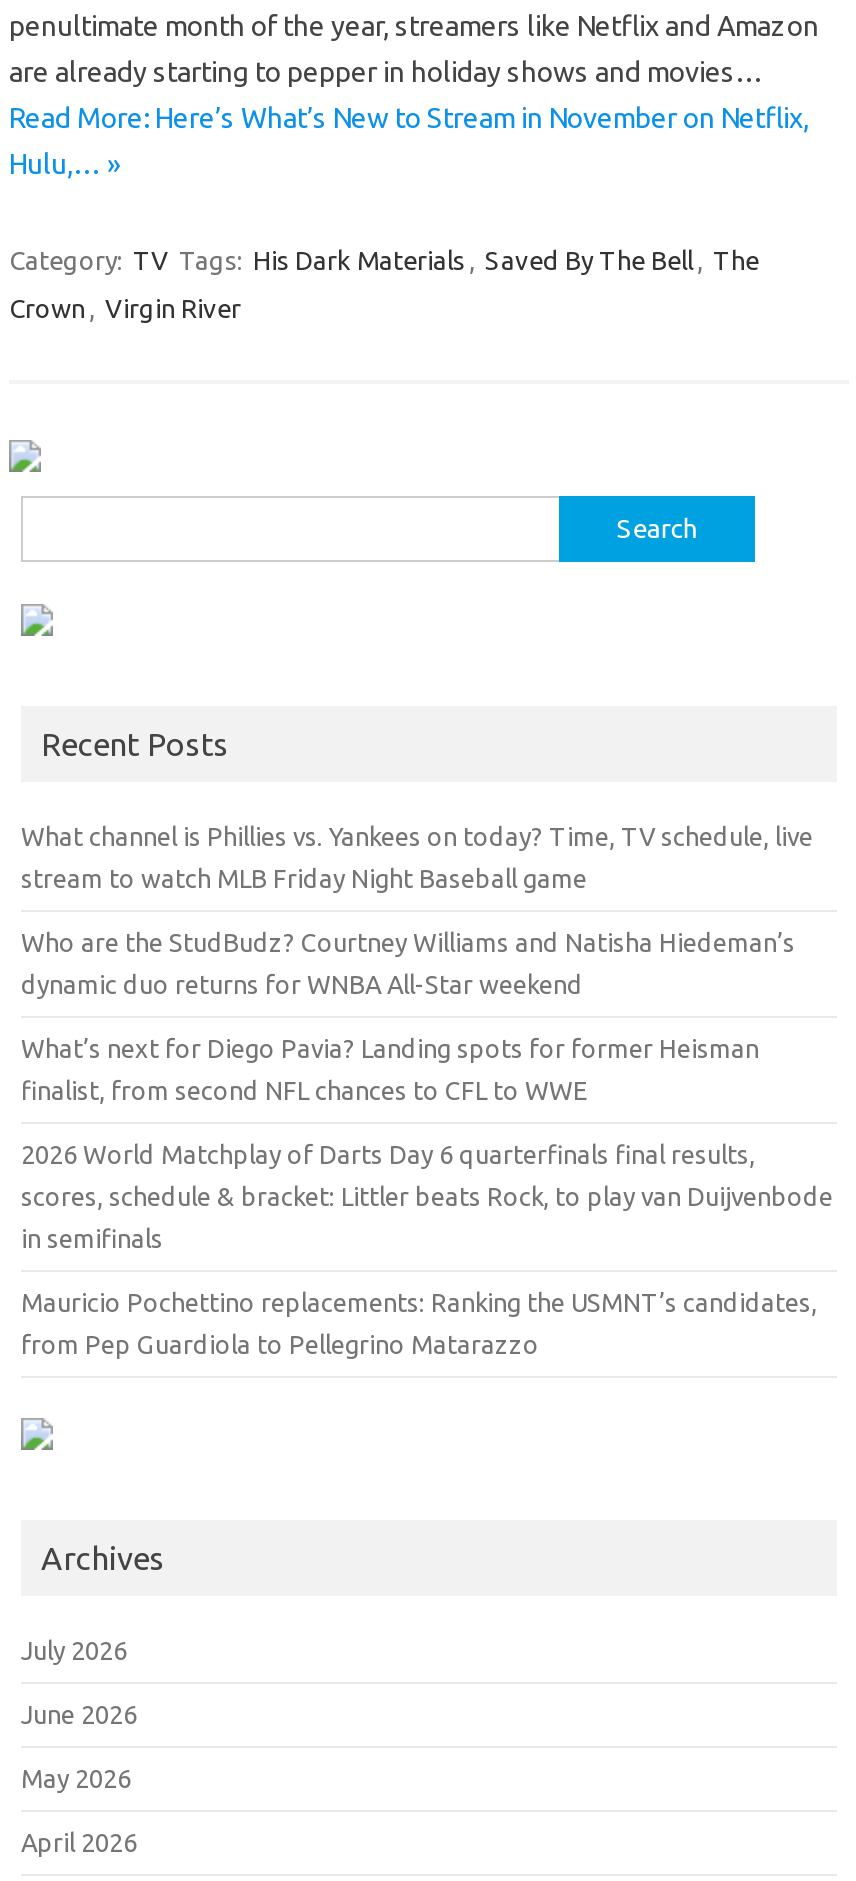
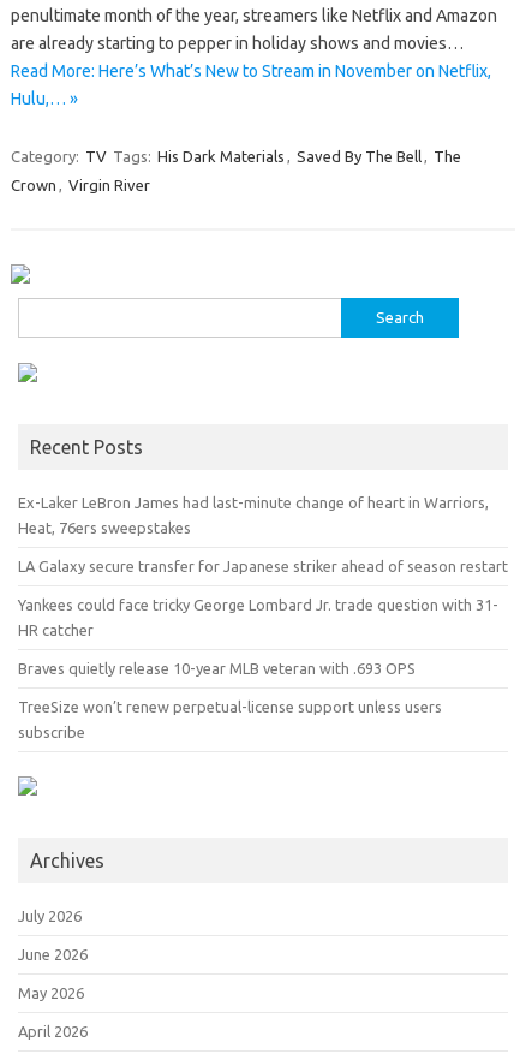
[21,822,833,1358] What channel is Phillies vs. Yankees on today? Time, TV schedule, live | stream to watch MLB Friday Night Baseball game | Who are the StudBudz? Courtney Williams and Natisha Hiedeman’s | dynamic duo returns for WNBA All-Star weekend | What’s next for Diego Pavia? Landing spots for former Heisman | finalist, from second NFL chances to CFL to WWE | 2026 World Matchplay of Darts Day 6 quarterfinals final results, | scores, schedule & bracket: Littler beats Rock, to play van Duijvenbode | in semifinals | Mauricio Pochettino replacements: Ranking the USMNT’s candidates, | from Pep Guardiola to Pellegrino Matarazzo -> [18,494,508,740] Ex-Laker LeBron James had last-minute change of heart in Warriors, | Heat, 76ers sweepstakes | LA Galaxy secure transfer for Japanese striker ahead of season restart | Yankees could face tricky George Lombard Jr. trade question with 31- | HR catcher | Braves quietly release 10-year MLB veteran with .693 OPS | TreeSize won’t renew perpetual-license support unless users | subscribe

